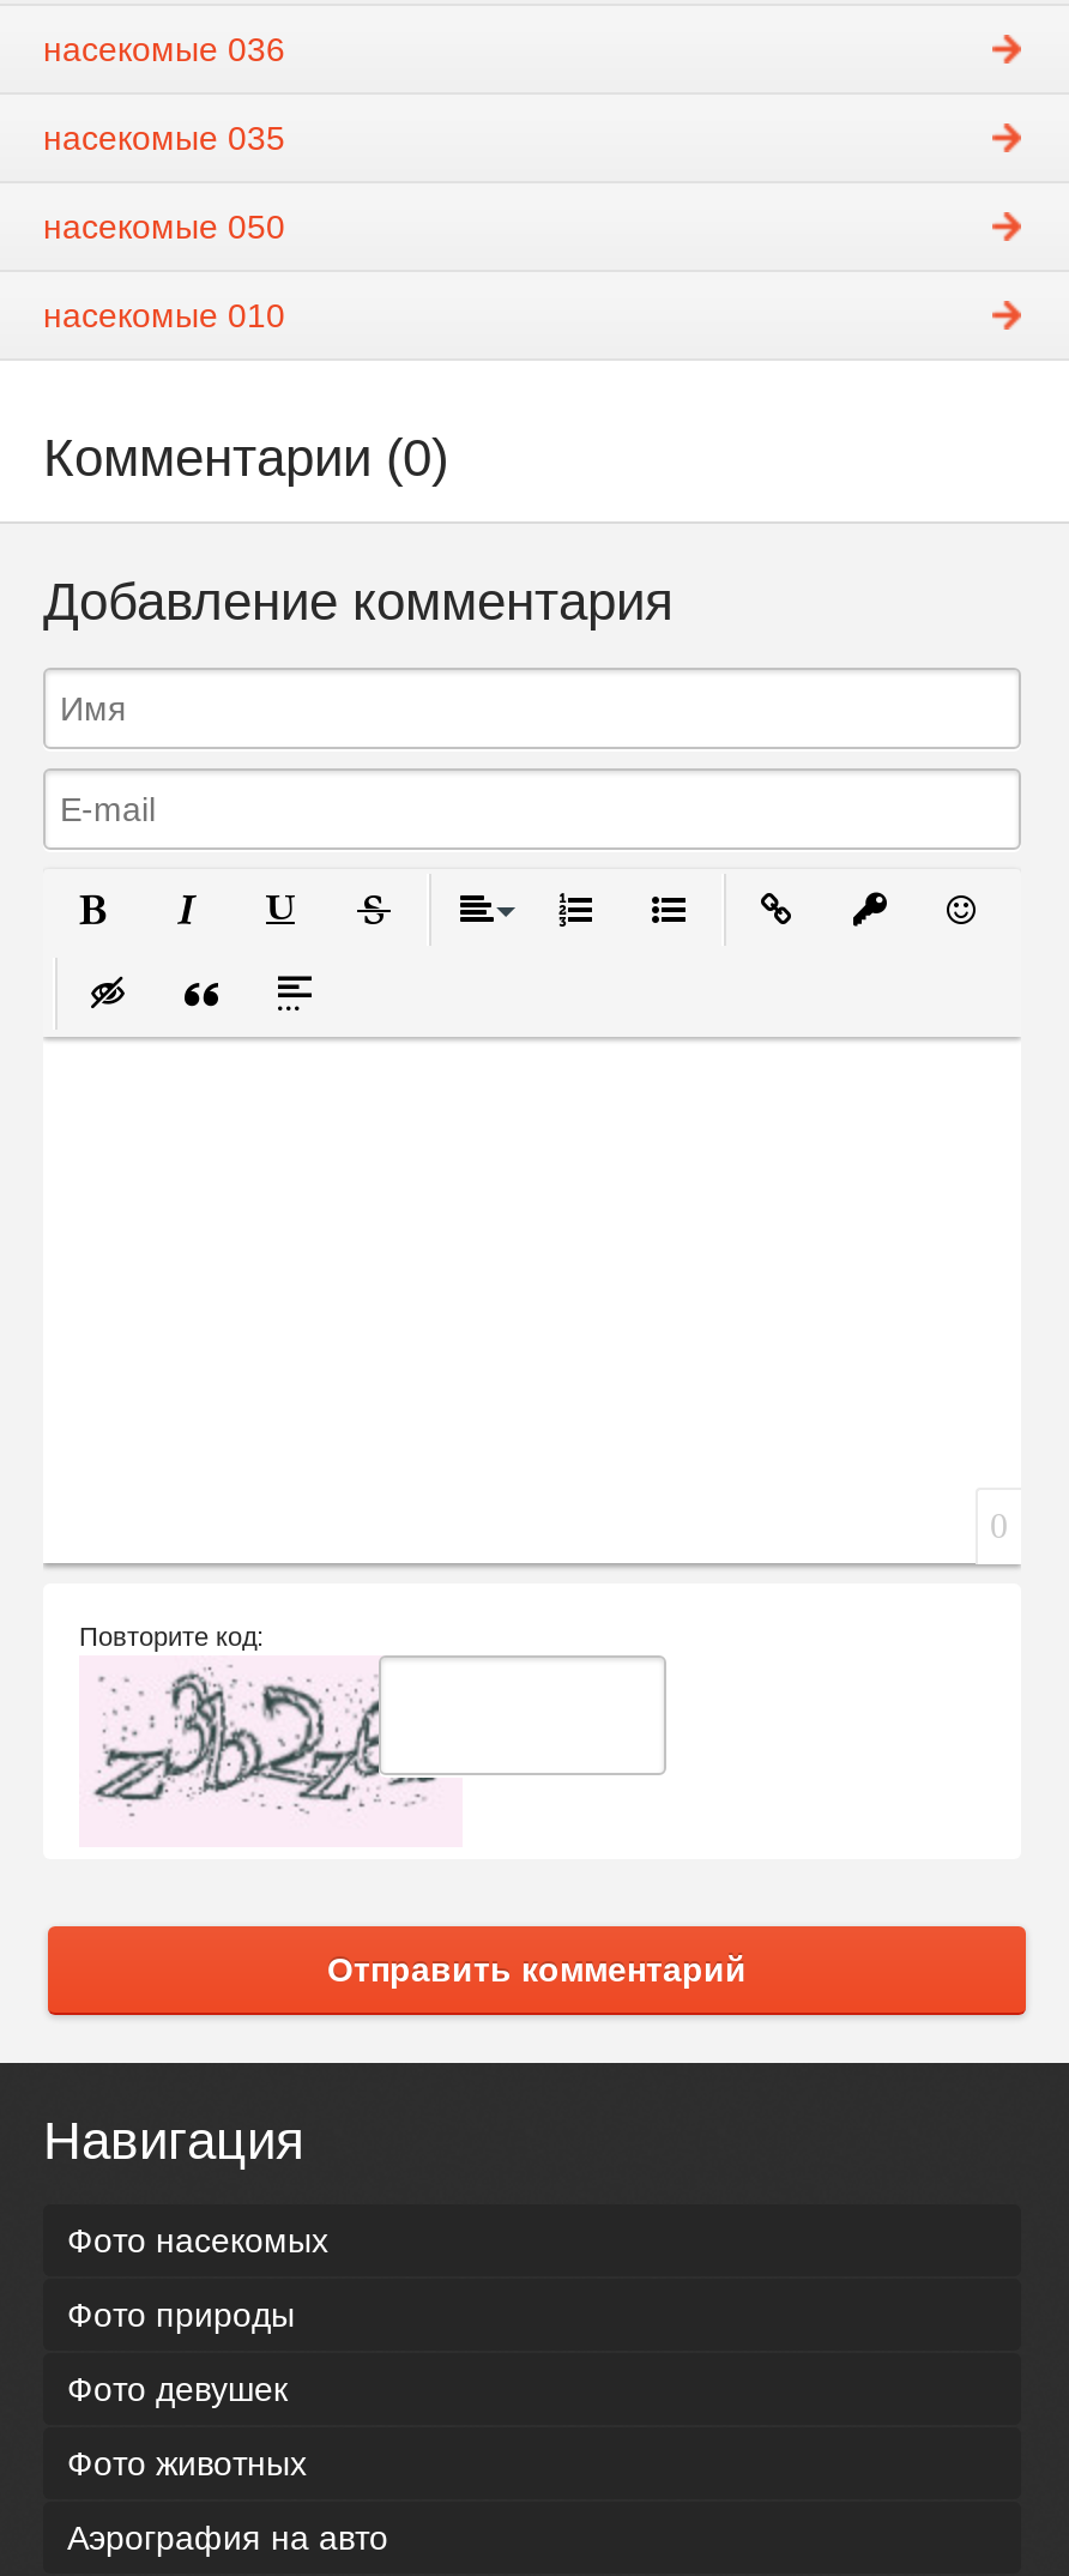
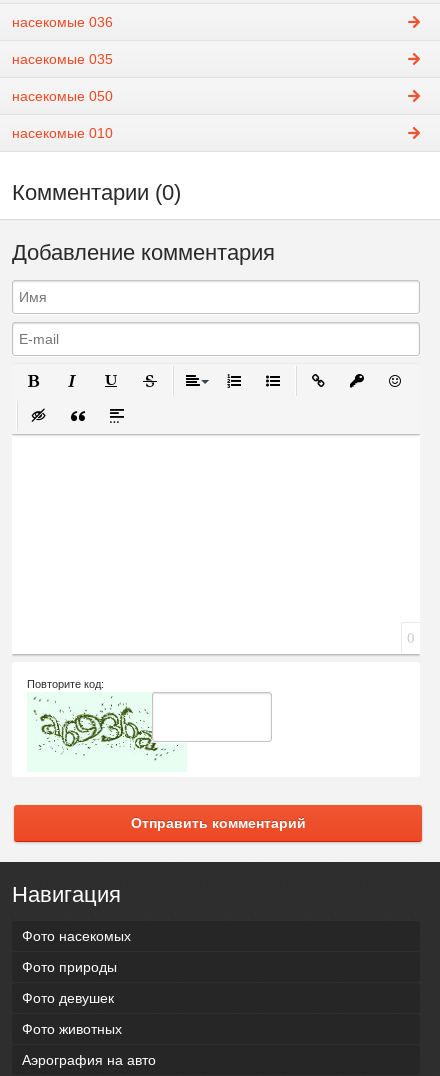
[91,1663,436,1818] [image] -> [32,695,179,762] [image]

